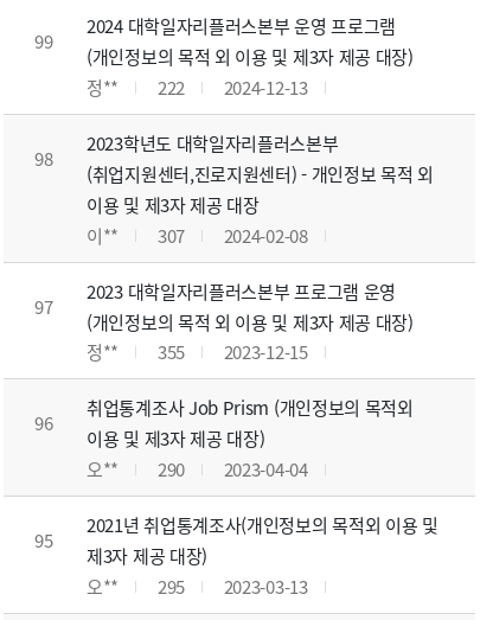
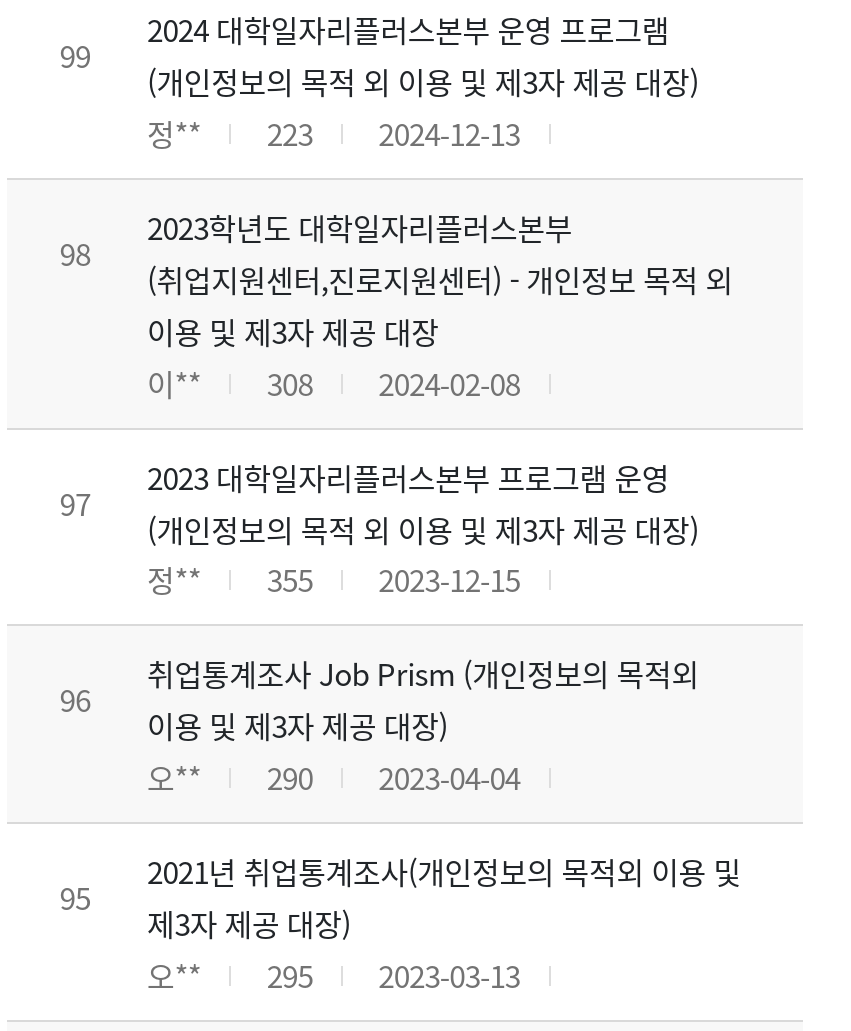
[87,75,308,100] 정** 222 2024-12-13 -> [147,112,520,154] 정** 223 2024-12-13
[87,223,308,247] 이** 307 2024-02-08 -> [147,361,520,403] 이** 308 2024-02-08

